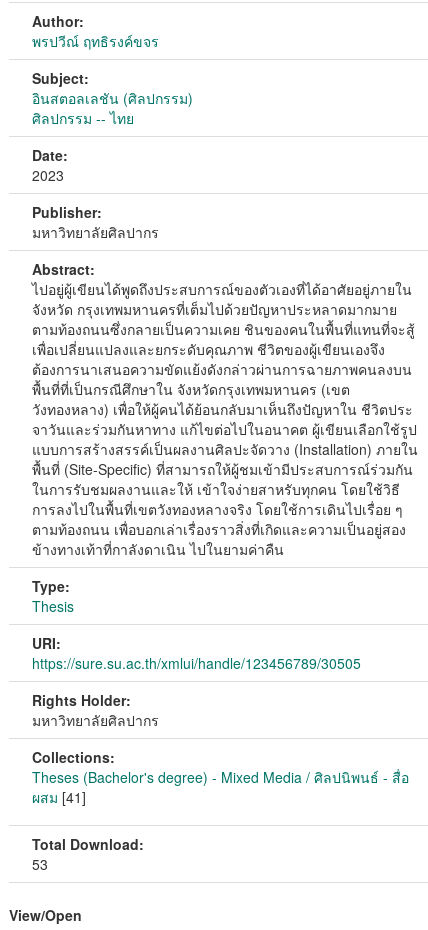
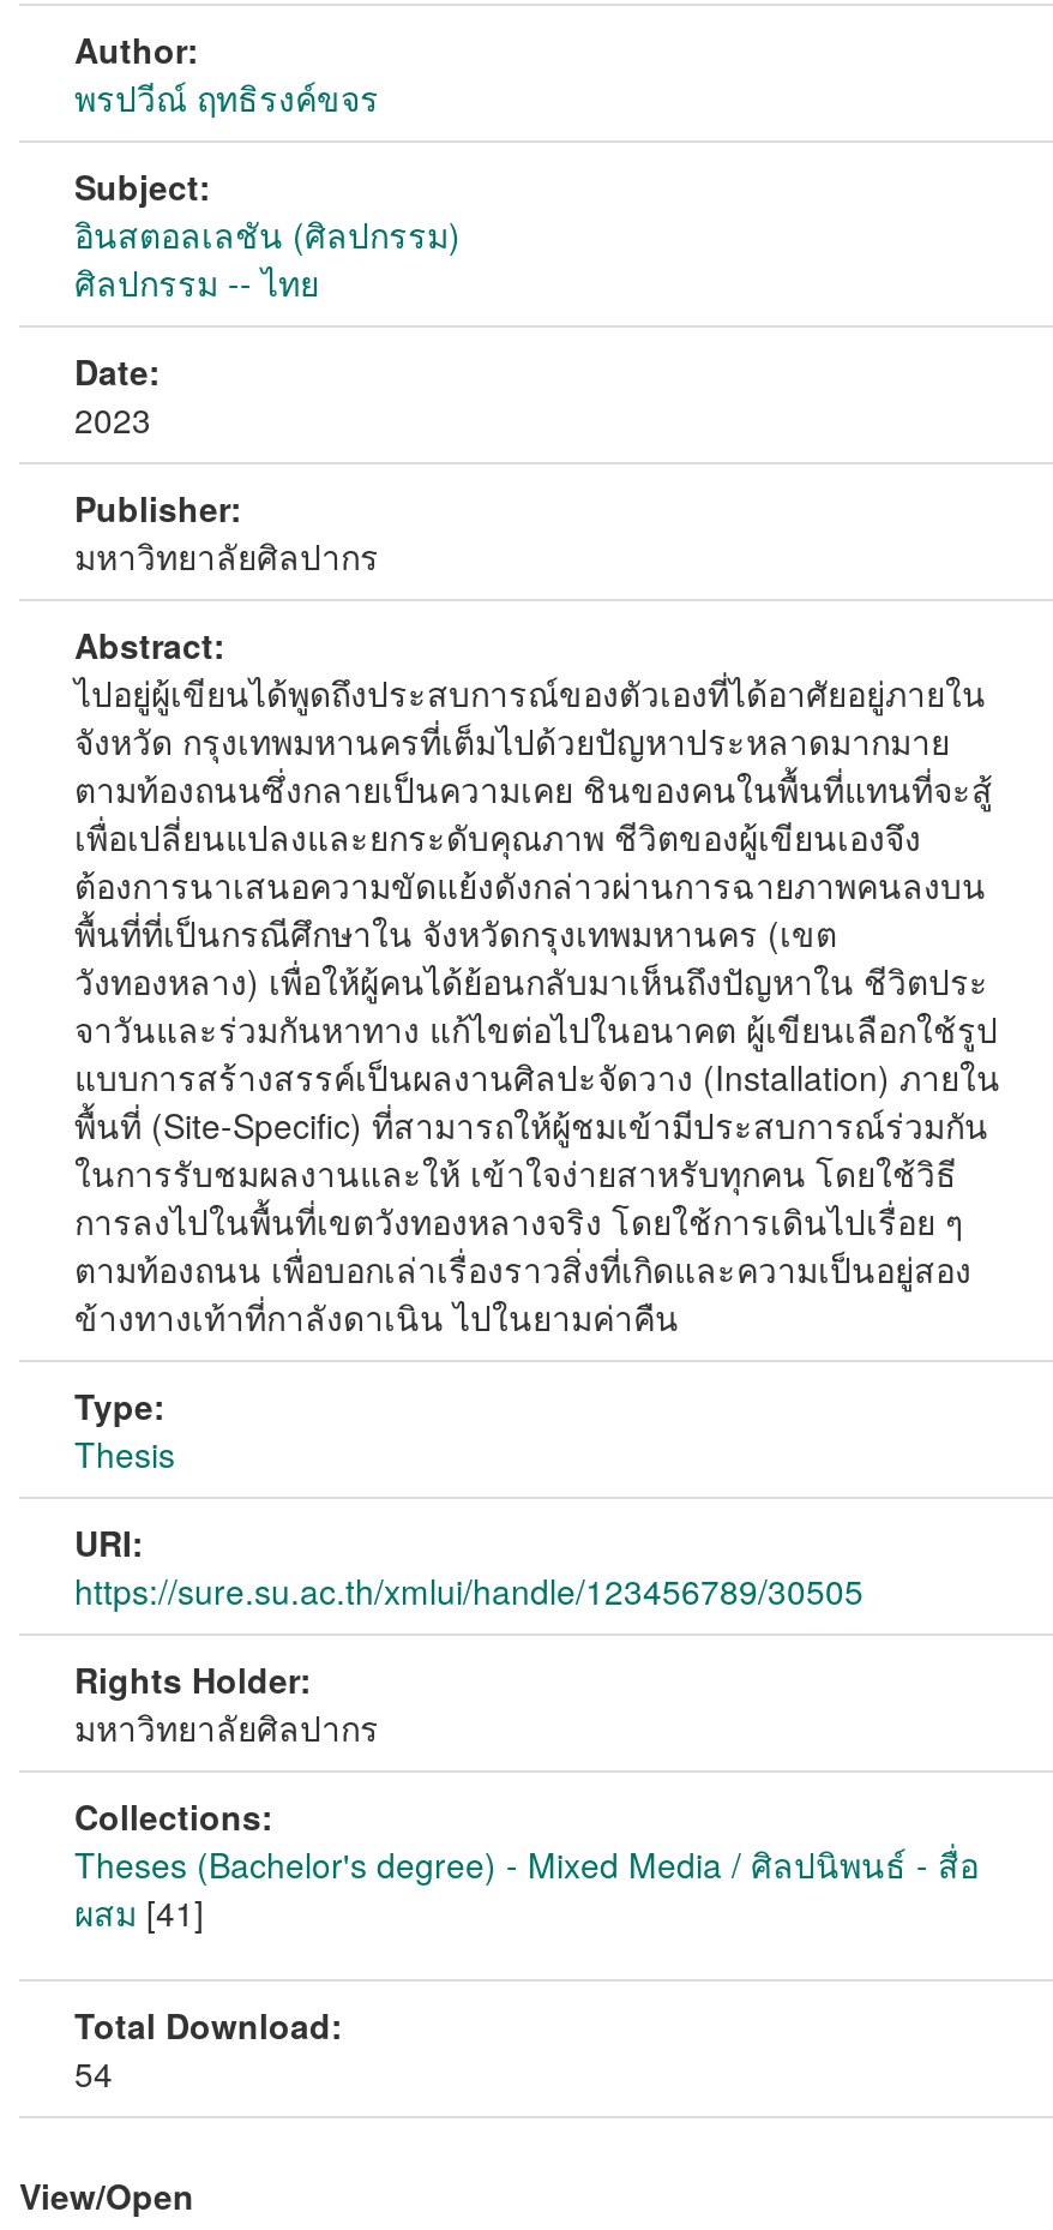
[32,854,48,874] 53 -> [74,2049,113,2097] 54

